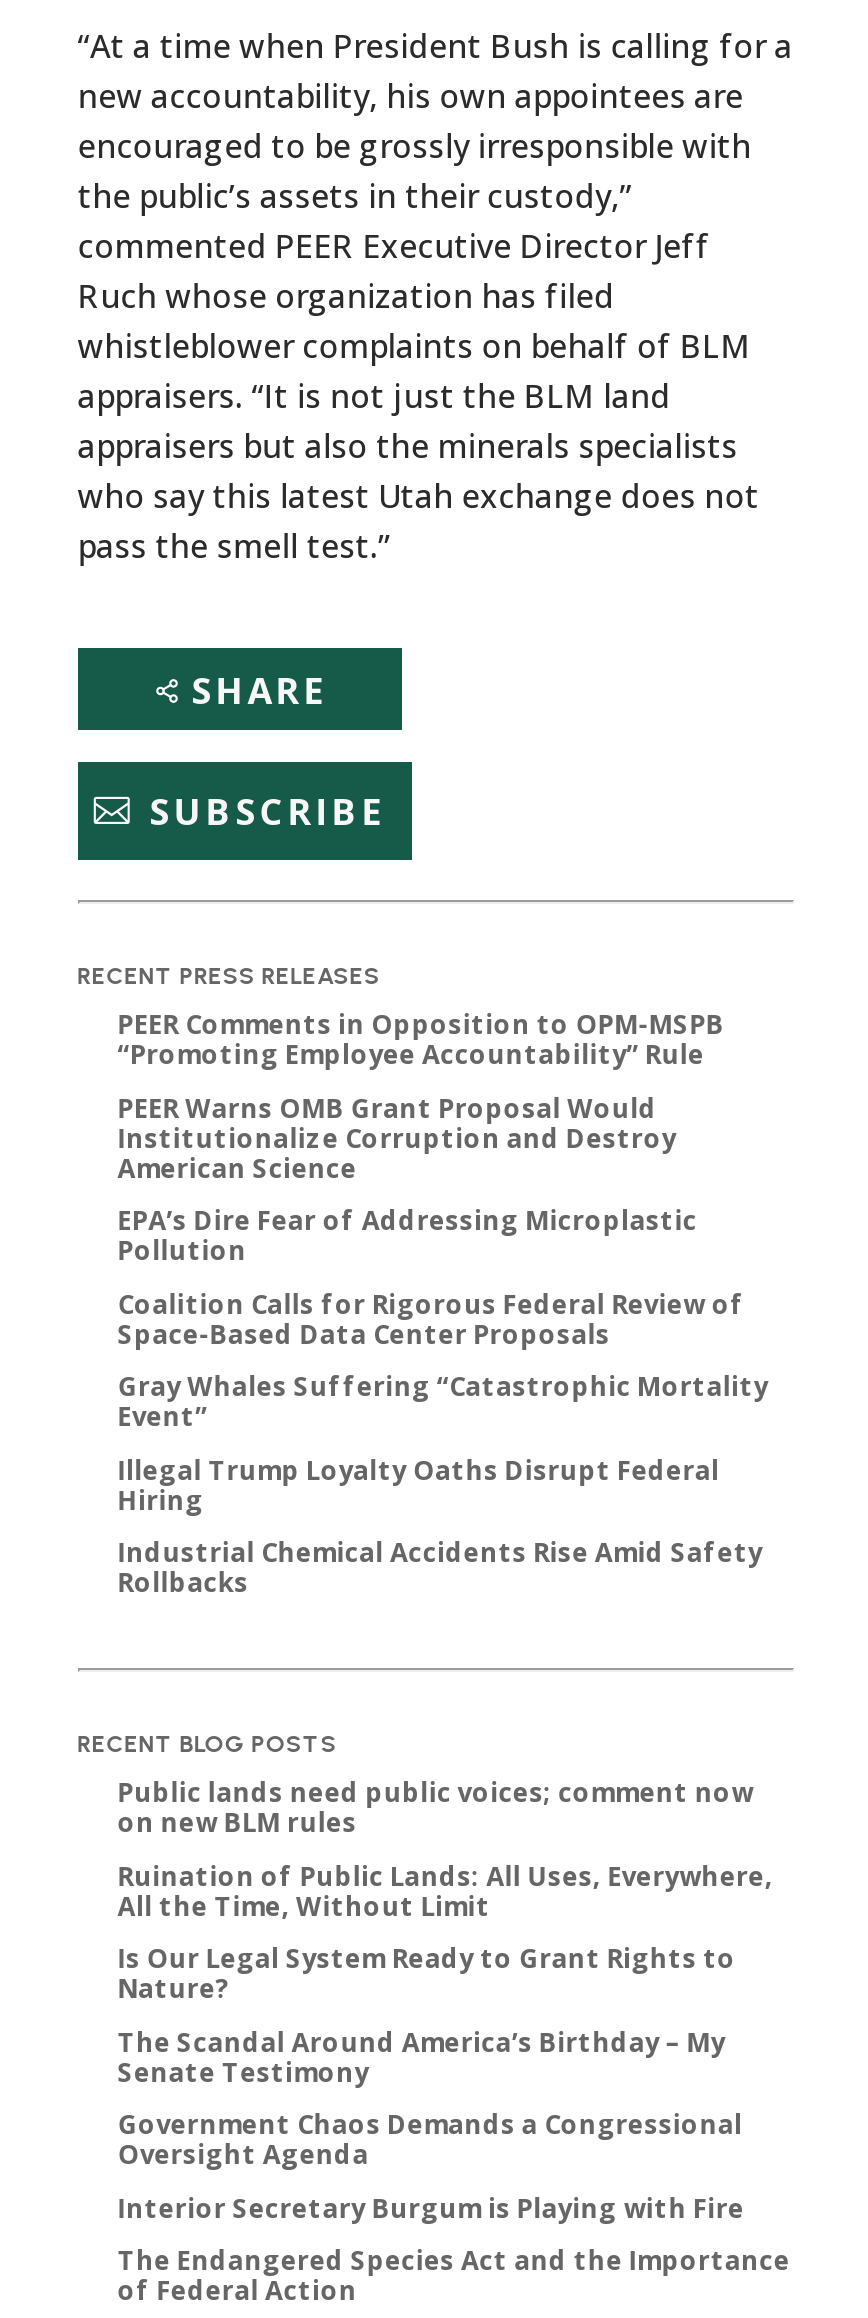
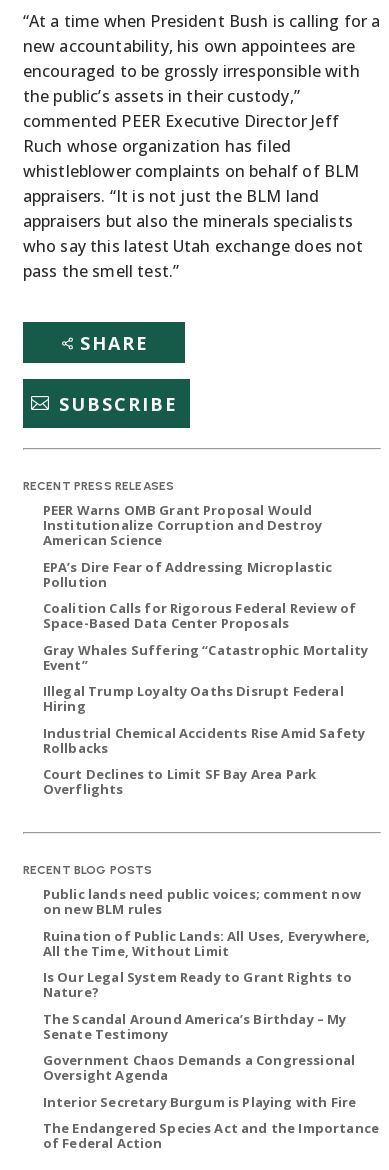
[118,1006,724,1072] PEER Comments in Opposition to OPM-MSPB | “Promoting Employee Accountability” Rule -> none
moved [118,1089,768,1600] -> [43,501,368,757]: PEER Warns OMB Grant Proposal Would | Institutionalize Corruption and Destroy | American Science | ... | Industrial Chemical Accidents Rise Amid Safety | Rollbacks
none -> [43,765,316,798] Court Declines to Limit SF Bay Area Park | Overflights

